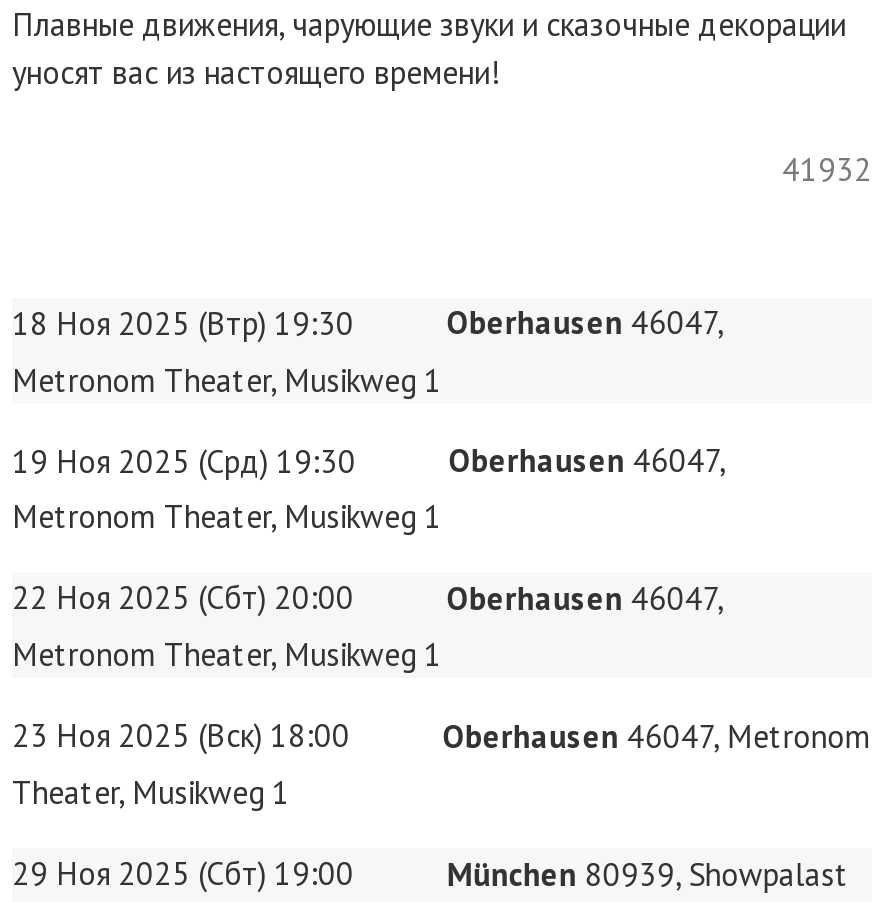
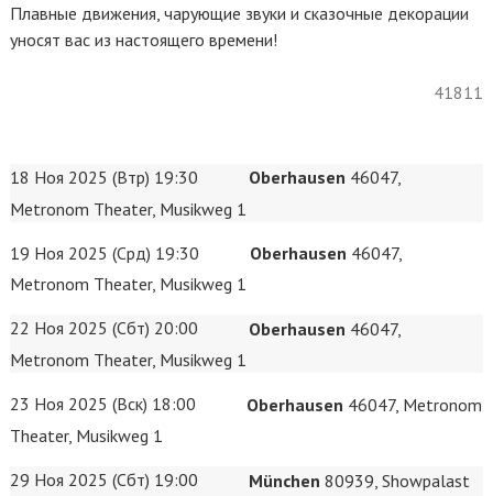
[782,149,872,189] 41932 -> [434,82,483,104] 41811

